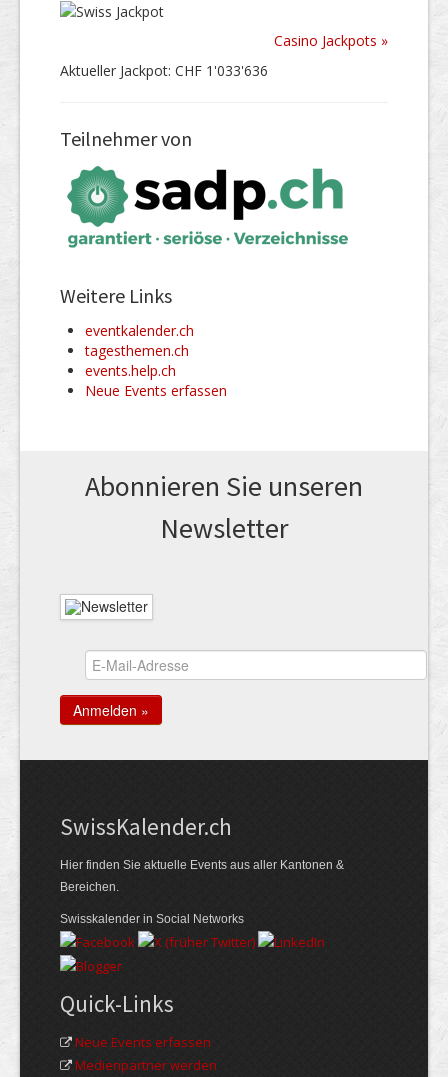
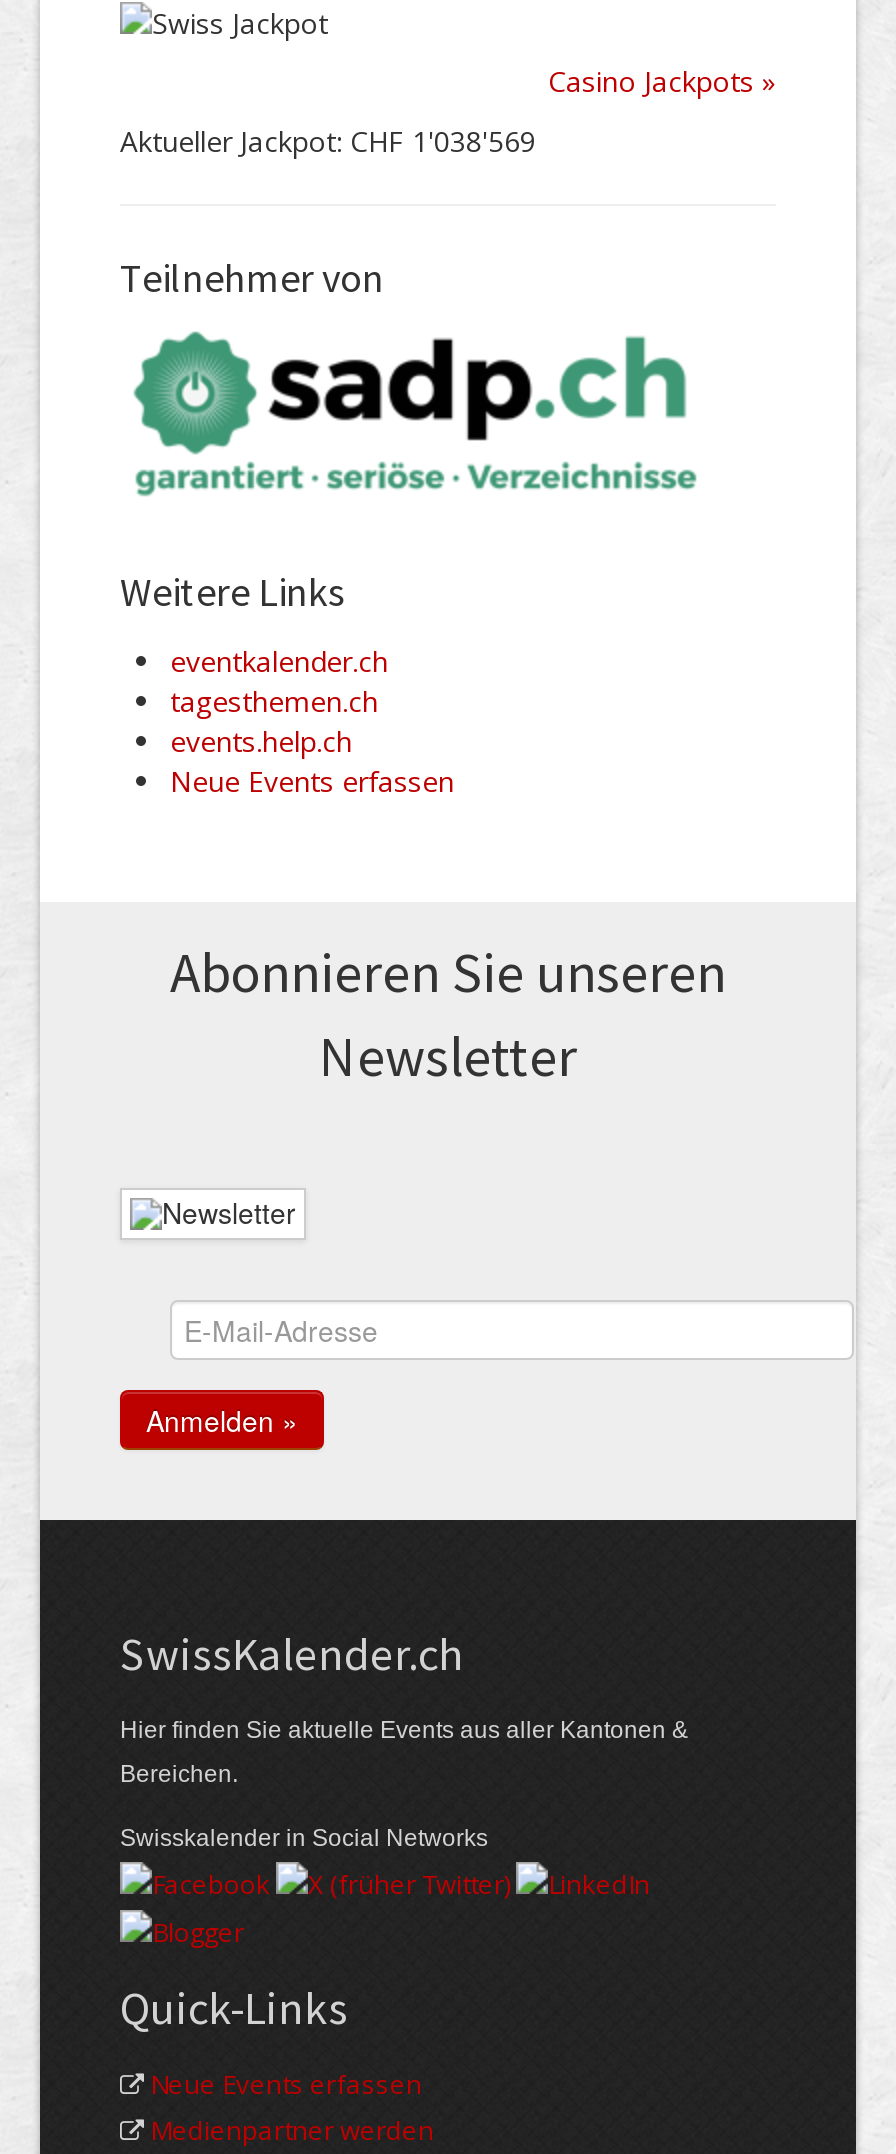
[60,61,268,80] Aktueller Jackpot: CHF 1'033'636 -> [120,122,536,160] Aktueller Jackpot: CHF 1'038'569

